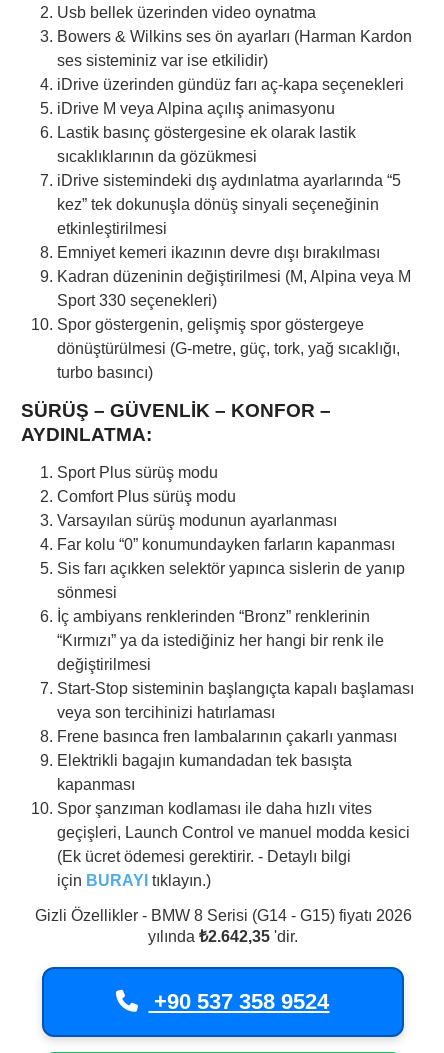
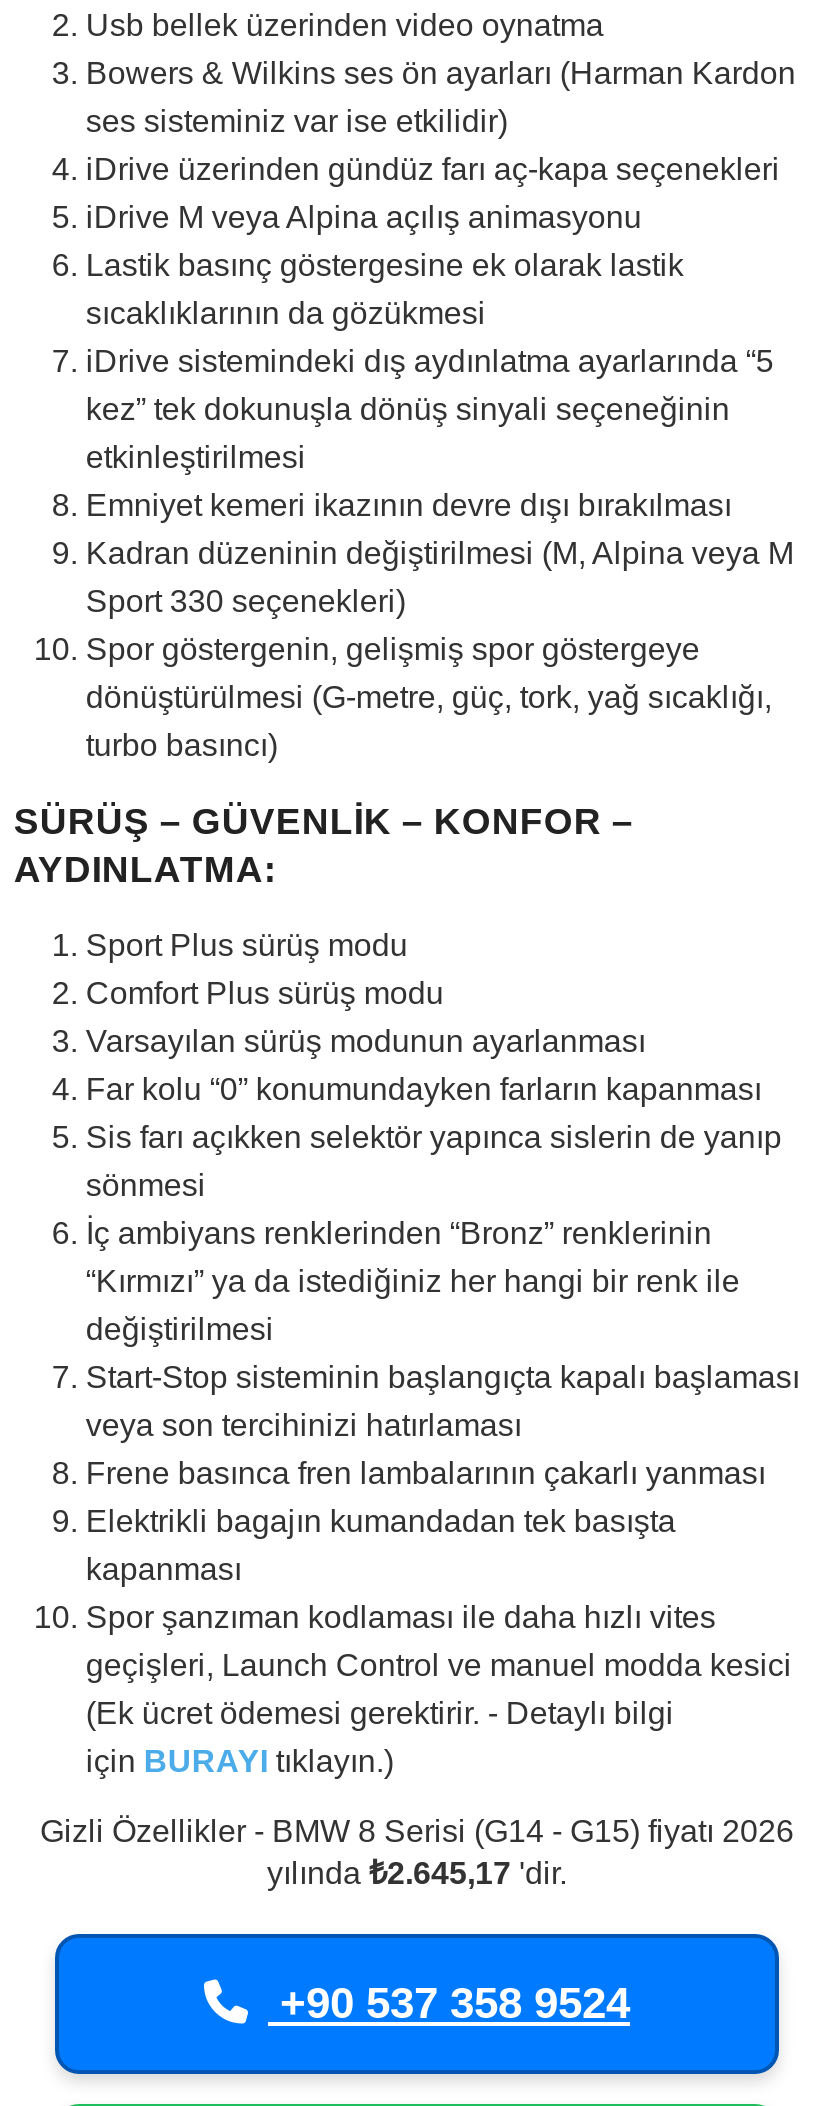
[148,928,298,945] yılında ₺2.642,35 'dir. -> [267,1856,567,1890] yılında ₺2.645,17 'dir.

